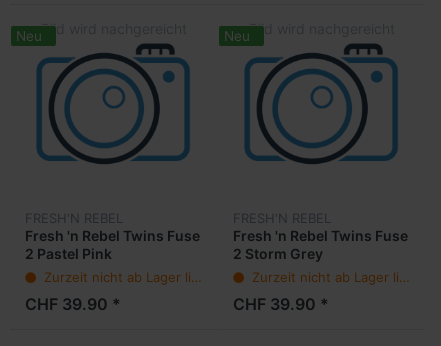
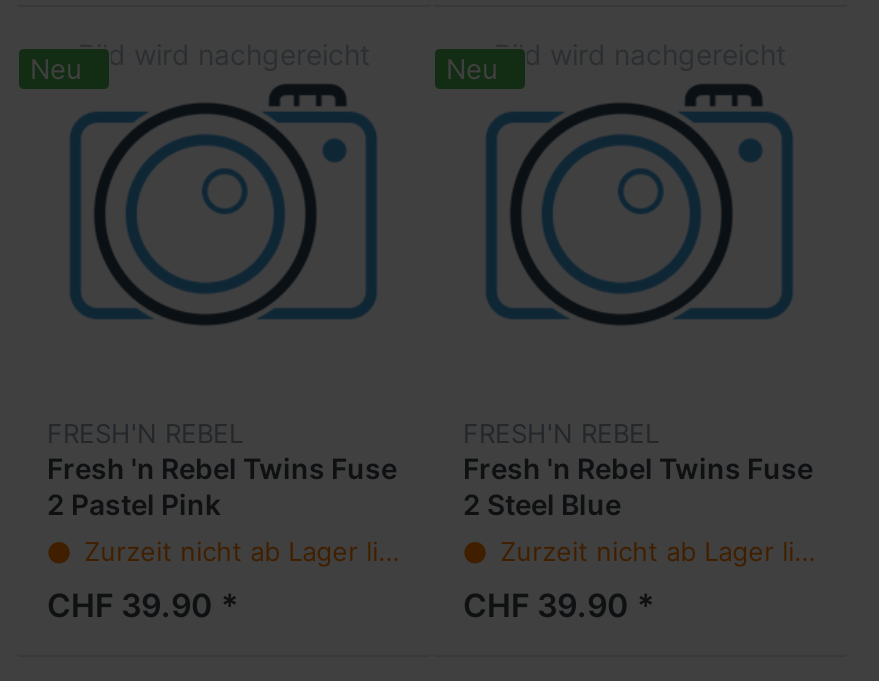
[233,245,323,262] 2 Storm Grey -> [463,487,621,521] 2 Steel Blue

